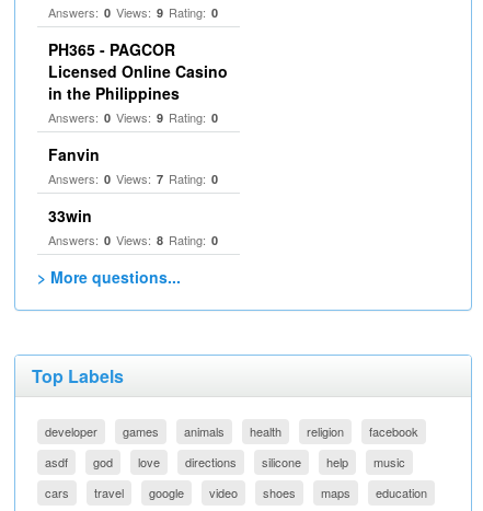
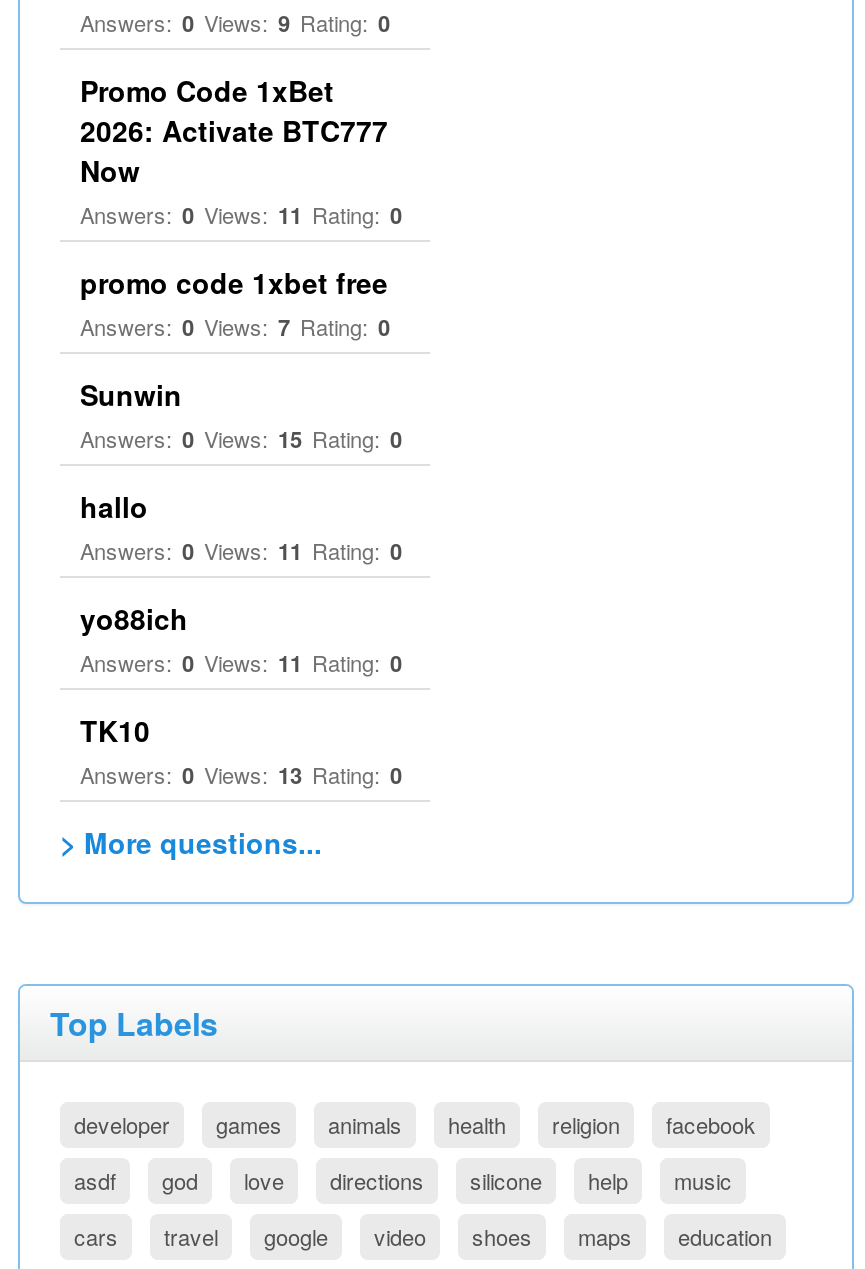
[48,38,228,126] PH365 - PAGCOR | Licensed Online Casino | in the Philippines | Answers: 0 Views: 9 Rating: 0 -> [80,70,402,230] Promo Code 1xBet | 2026: Activate BTC777 | Now | Answers: 0 Views: 11 Rating: 0
[48,143,100,165] Fanvin -> [80,262,388,302] promo code 1xbet free
[48,205,218,248] 33win | Answers: 0 Views: 8 Rating: 0 -> [80,374,402,790] Sunwin | Answers: 0 Views: 15 Rating: 0 | hallo | Answers: 0 Views: 11 Rating: 0 | yo88ich | Answers: 0 Views: 11 Rating: 0 | TK10 | Answers: 0 Views: 13 Rating: 0

